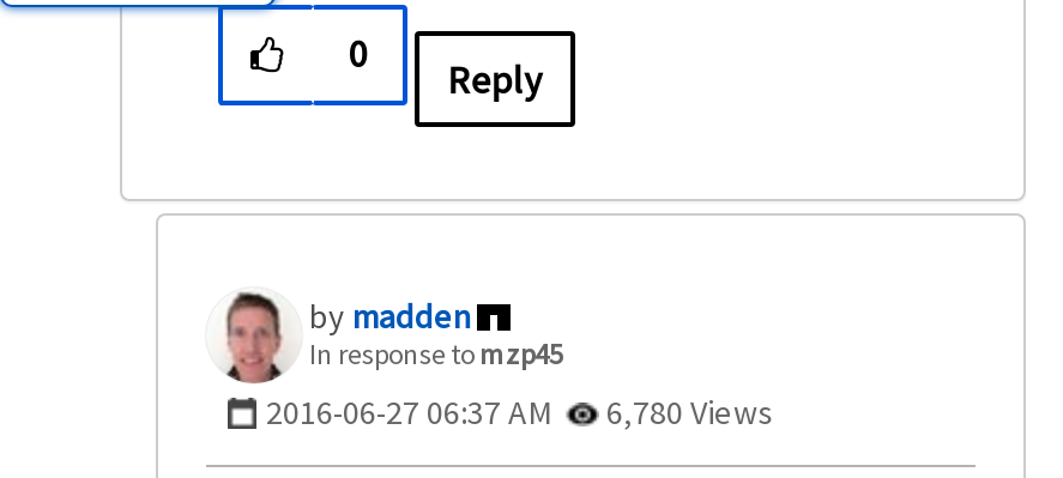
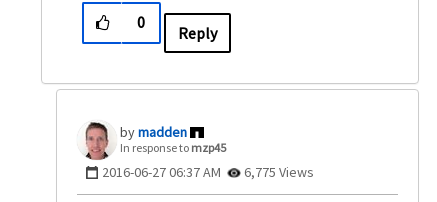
[266,392,774,435] 2016-06-27 06:37 AM 6,780 Views -> [102,163,314,181] 2016-06-27 06:37 AM 6,775 Views

